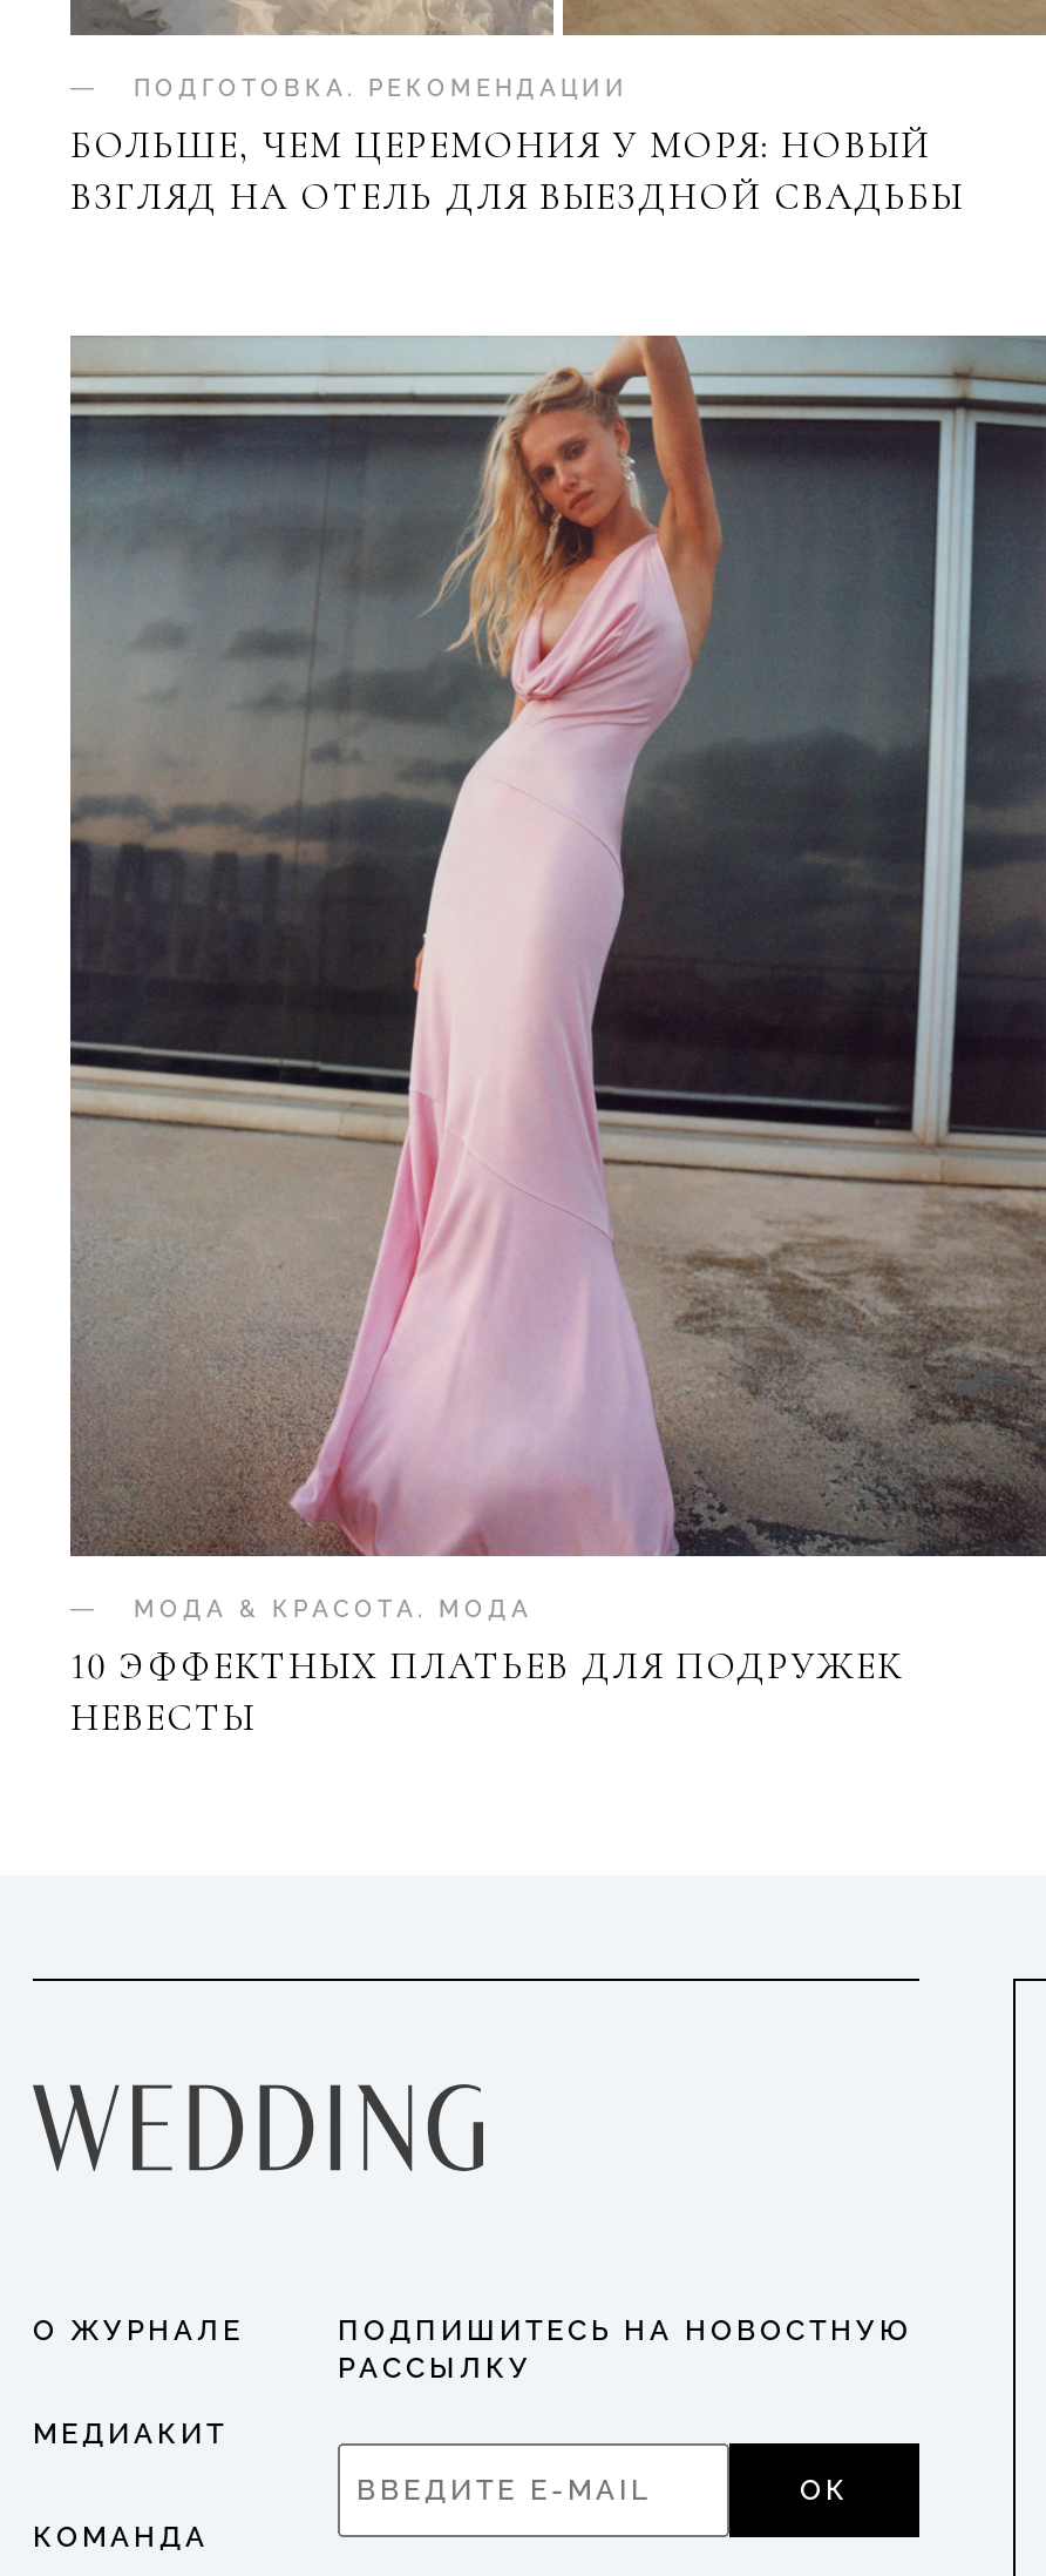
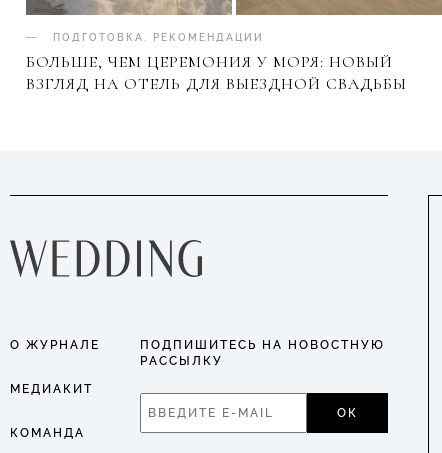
[70,333,1039,1742] [image] | МОДА & КРАСОТА. МОДА | 10 ЭФФЕКТНЫХ ПЛАТЬЕВ ДЛЯ ПОДРУЖЕК | НЕВЕСТЫ -> none

